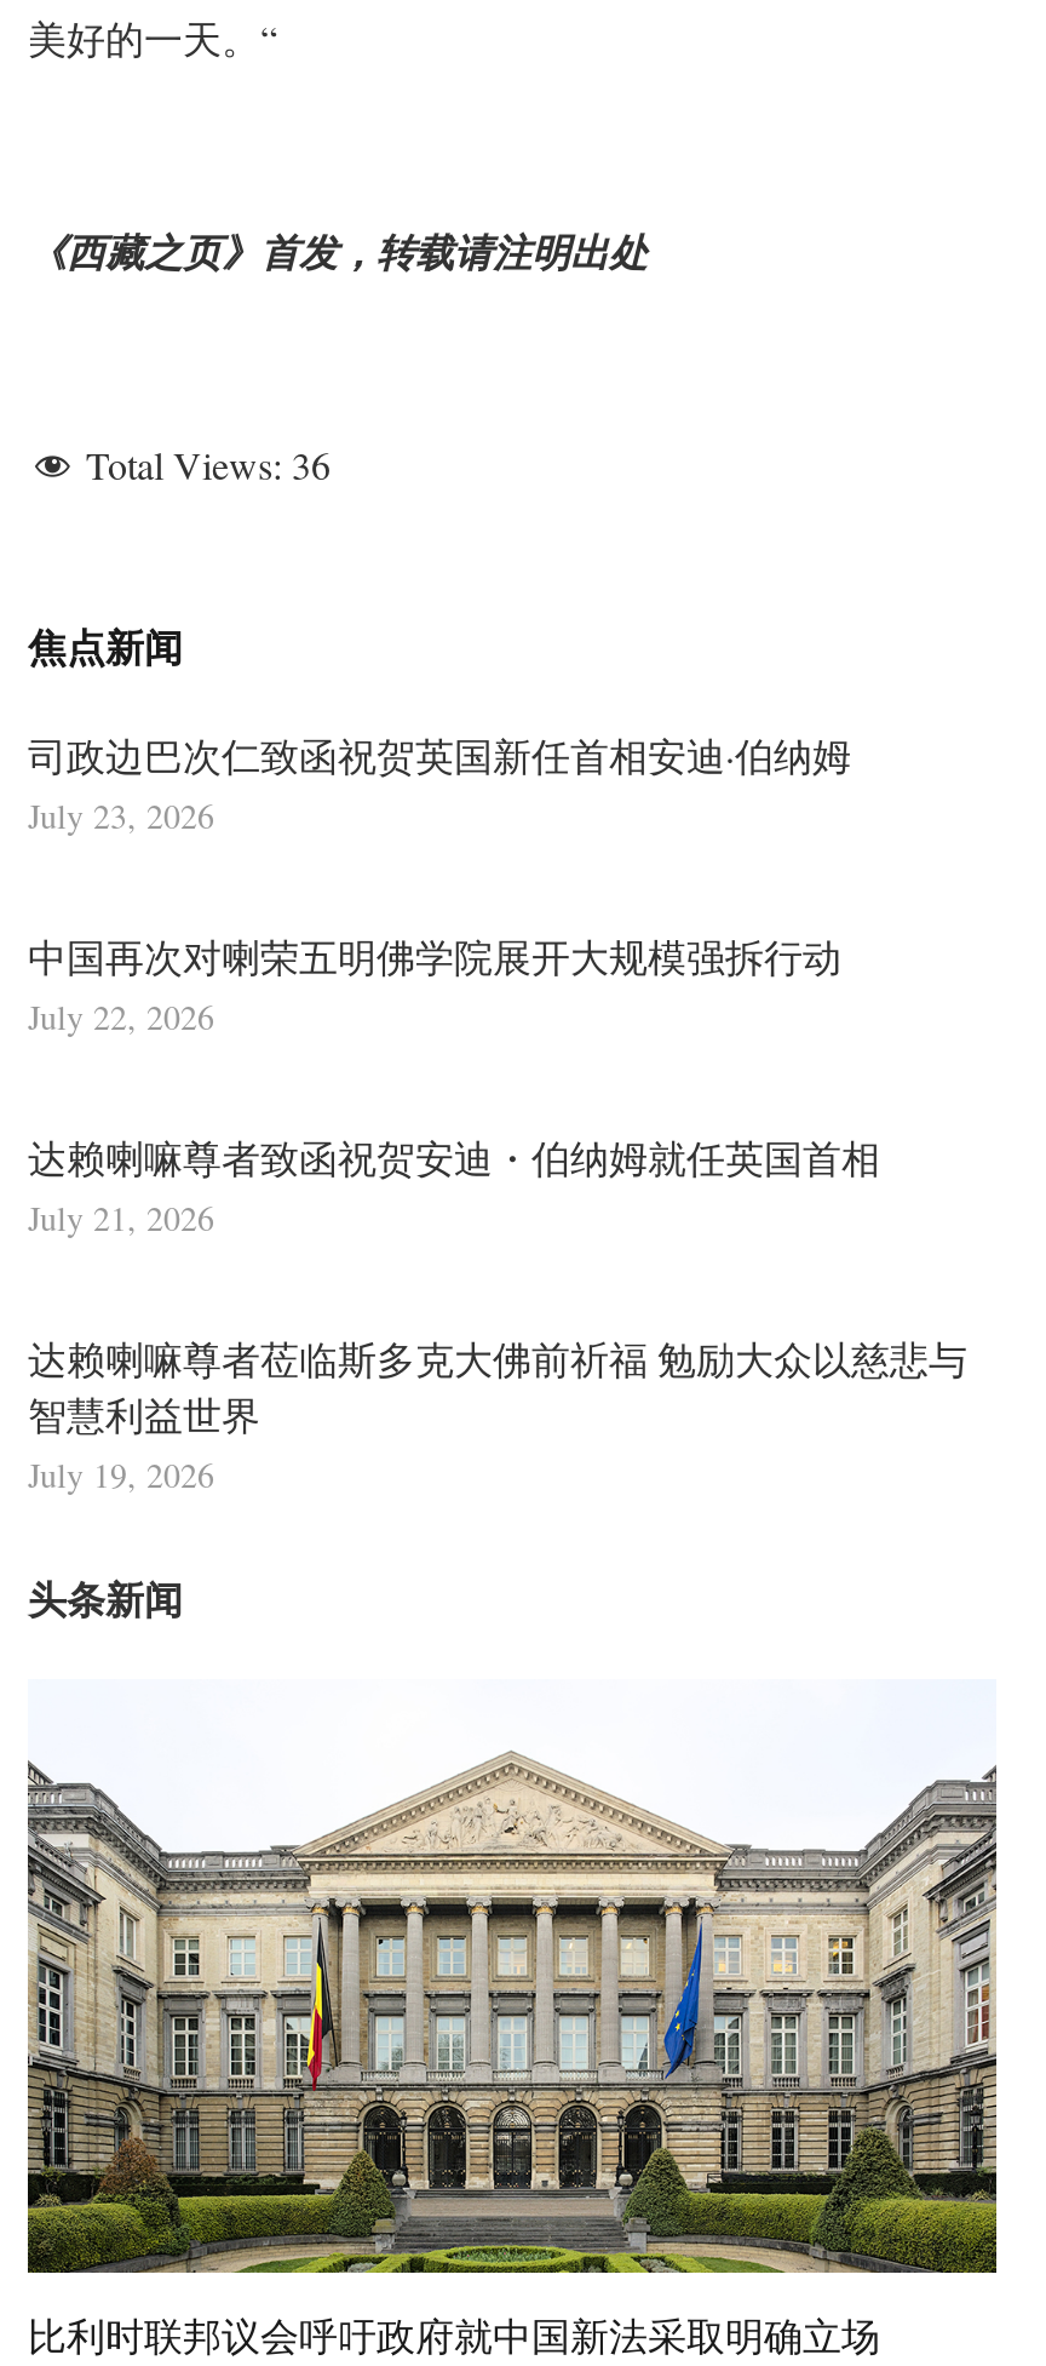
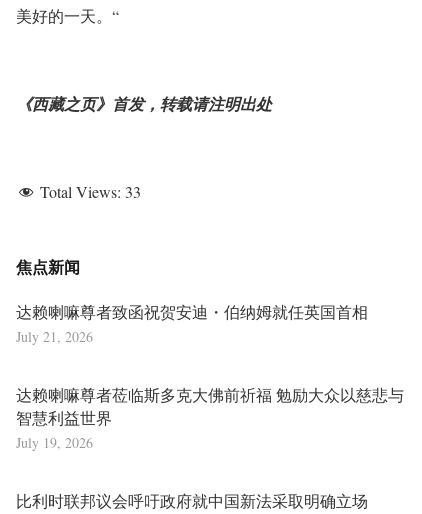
[86,438,331,489] Total Views: 36 -> [40,181,141,202] Total Views: 33
[28,730,851,1040] 司政边巴次仁致函祝贺英国新任首相安迪·伯纳姆 | July 23, 2026 | 中国再次对喇荣五明佛学院展开大规模强拆行动 | July 22, 2026 -> none
[28,1571,183,1627] 头条新闻 -> none
[25,1749,999,2275] [image] -> none

